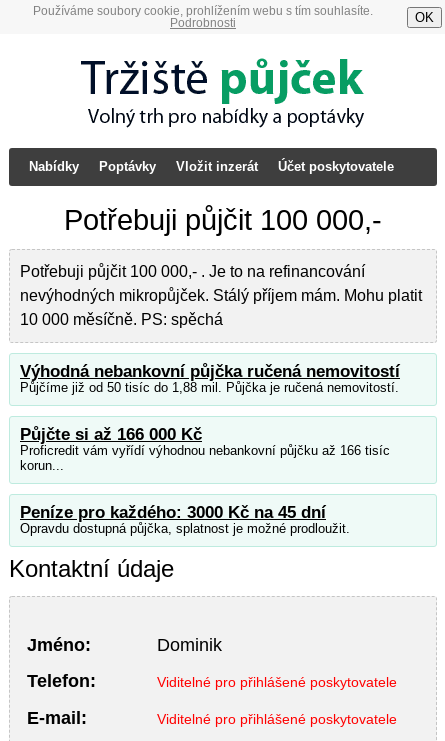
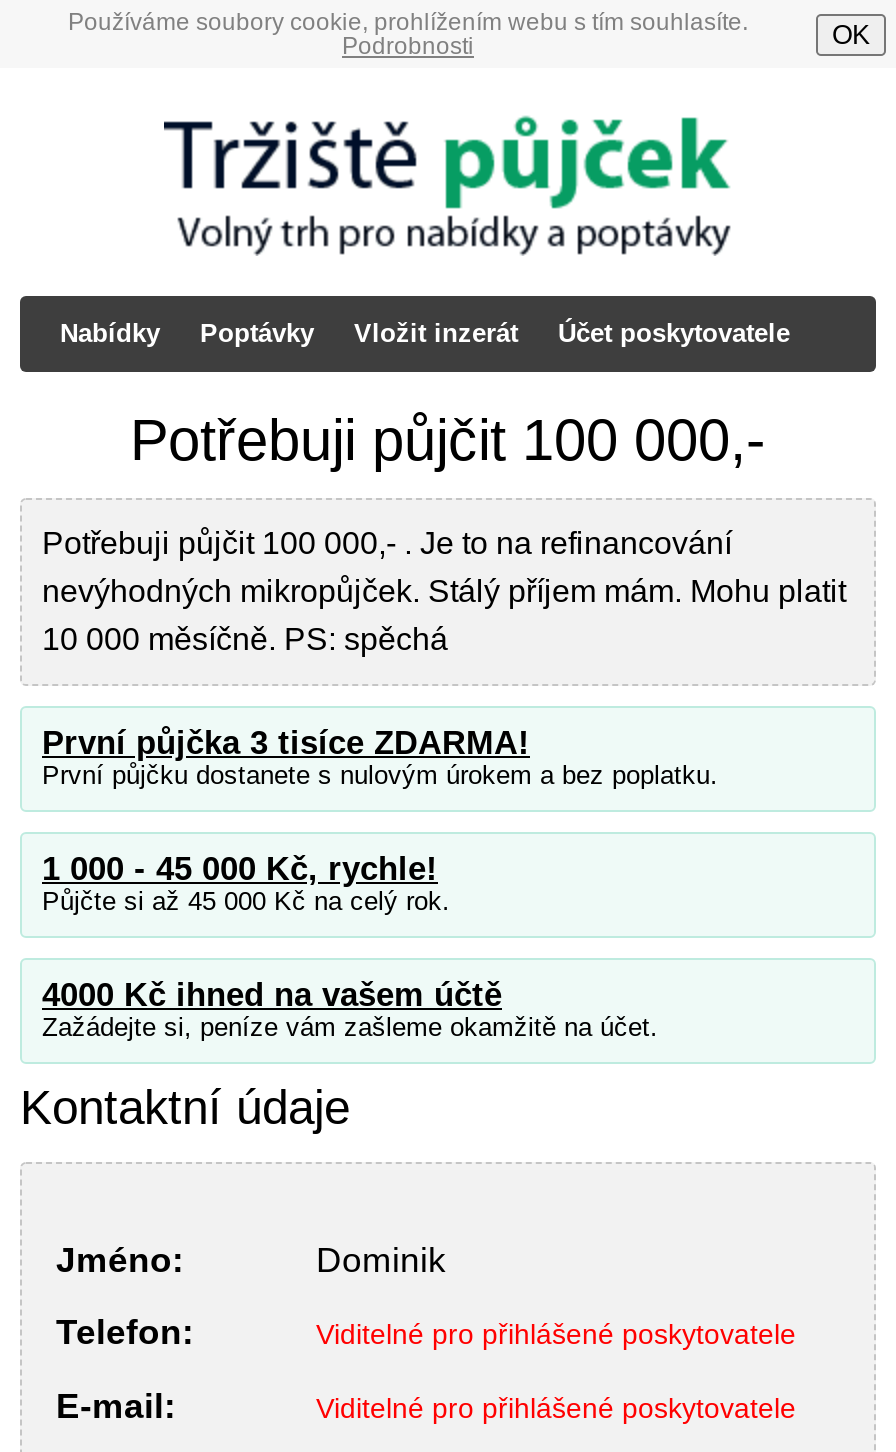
[20,362,400,395] Výhodná nebankovní půjčka ručená nemovitostí | Půjčíme již od 50 tisíc do 1,88 mil. Půjčka je ručená nemovitostí. -> [42,724,718,790] První půjčka 3 tisíce ZDARMA! | První půjčku dostanete s nulovým úrokem a bez poplatku.
[20,425,390,473] Půjčte si až 166 000 Kč | Proficredit vám vyřídí výhodnou nebankovní půjčku až 166 tisíc | korun... -> [42,850,450,916] 1 000 - 45 000 Kč, rychle! | Půjčte si až 45 000 Kč na celý rok.
[20,503,350,536] Peníze pro každého: 3000 Kč na 45 dní | Opravdu dostupná půjčka, splatnost je možné prodloužit. -> [42,976,658,1042] 4000 Kč ihned na vašem účtě | Zažádejte si, peníze vám zašleme okamžitě na účet.

